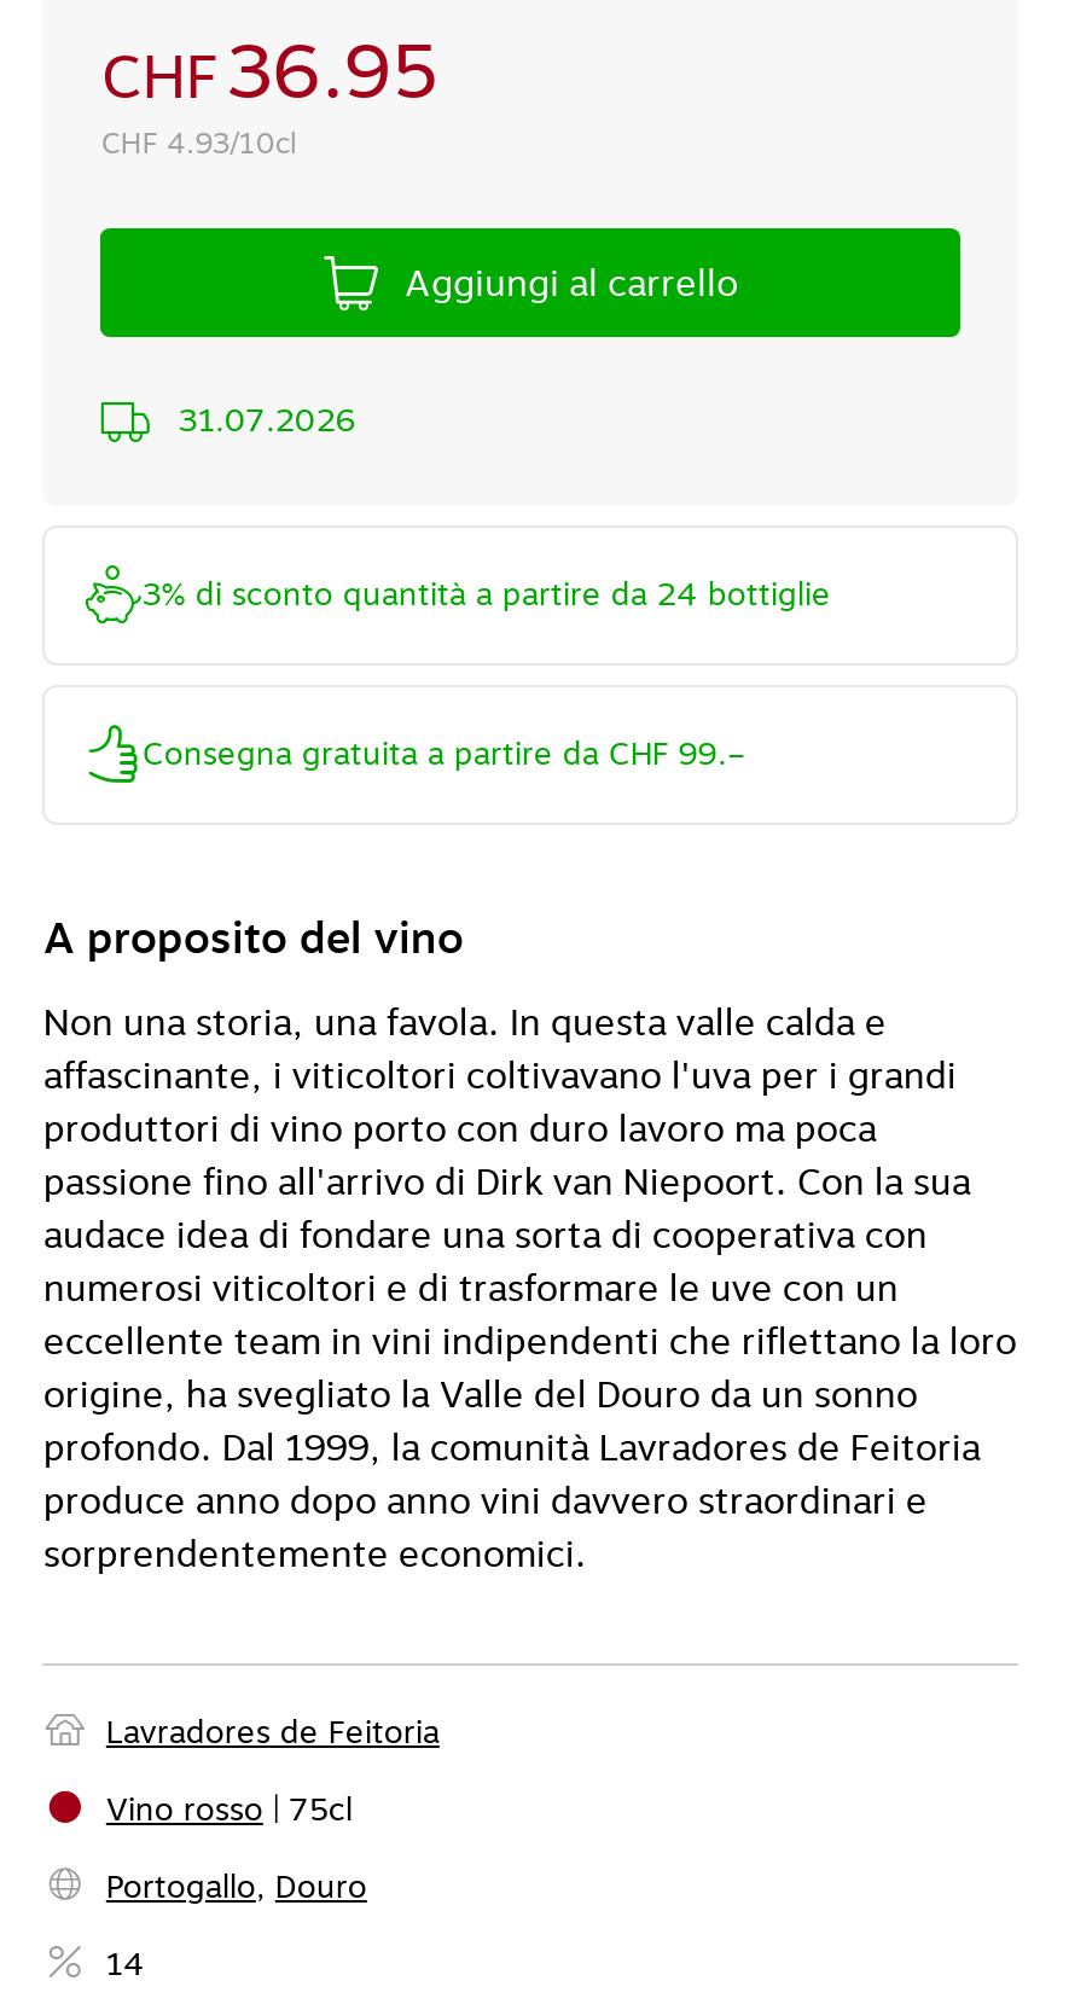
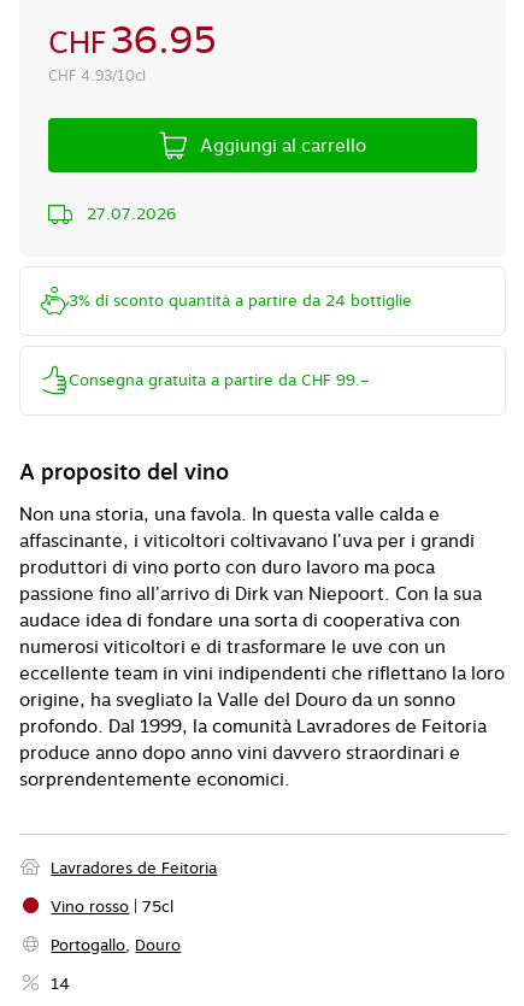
[179,396,355,445] 31.07.2026 -> [87,202,176,226] 27.07.2026

